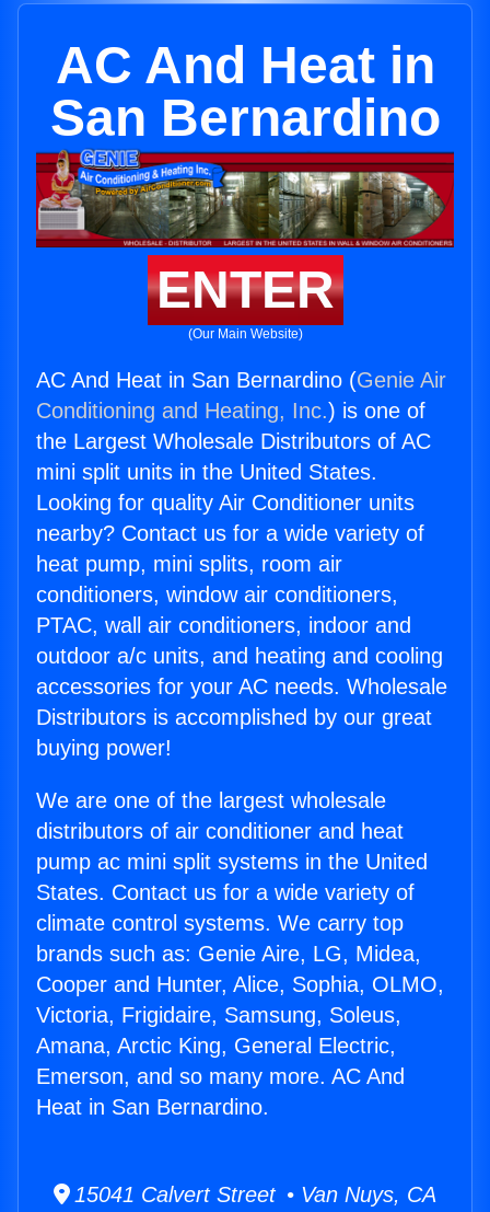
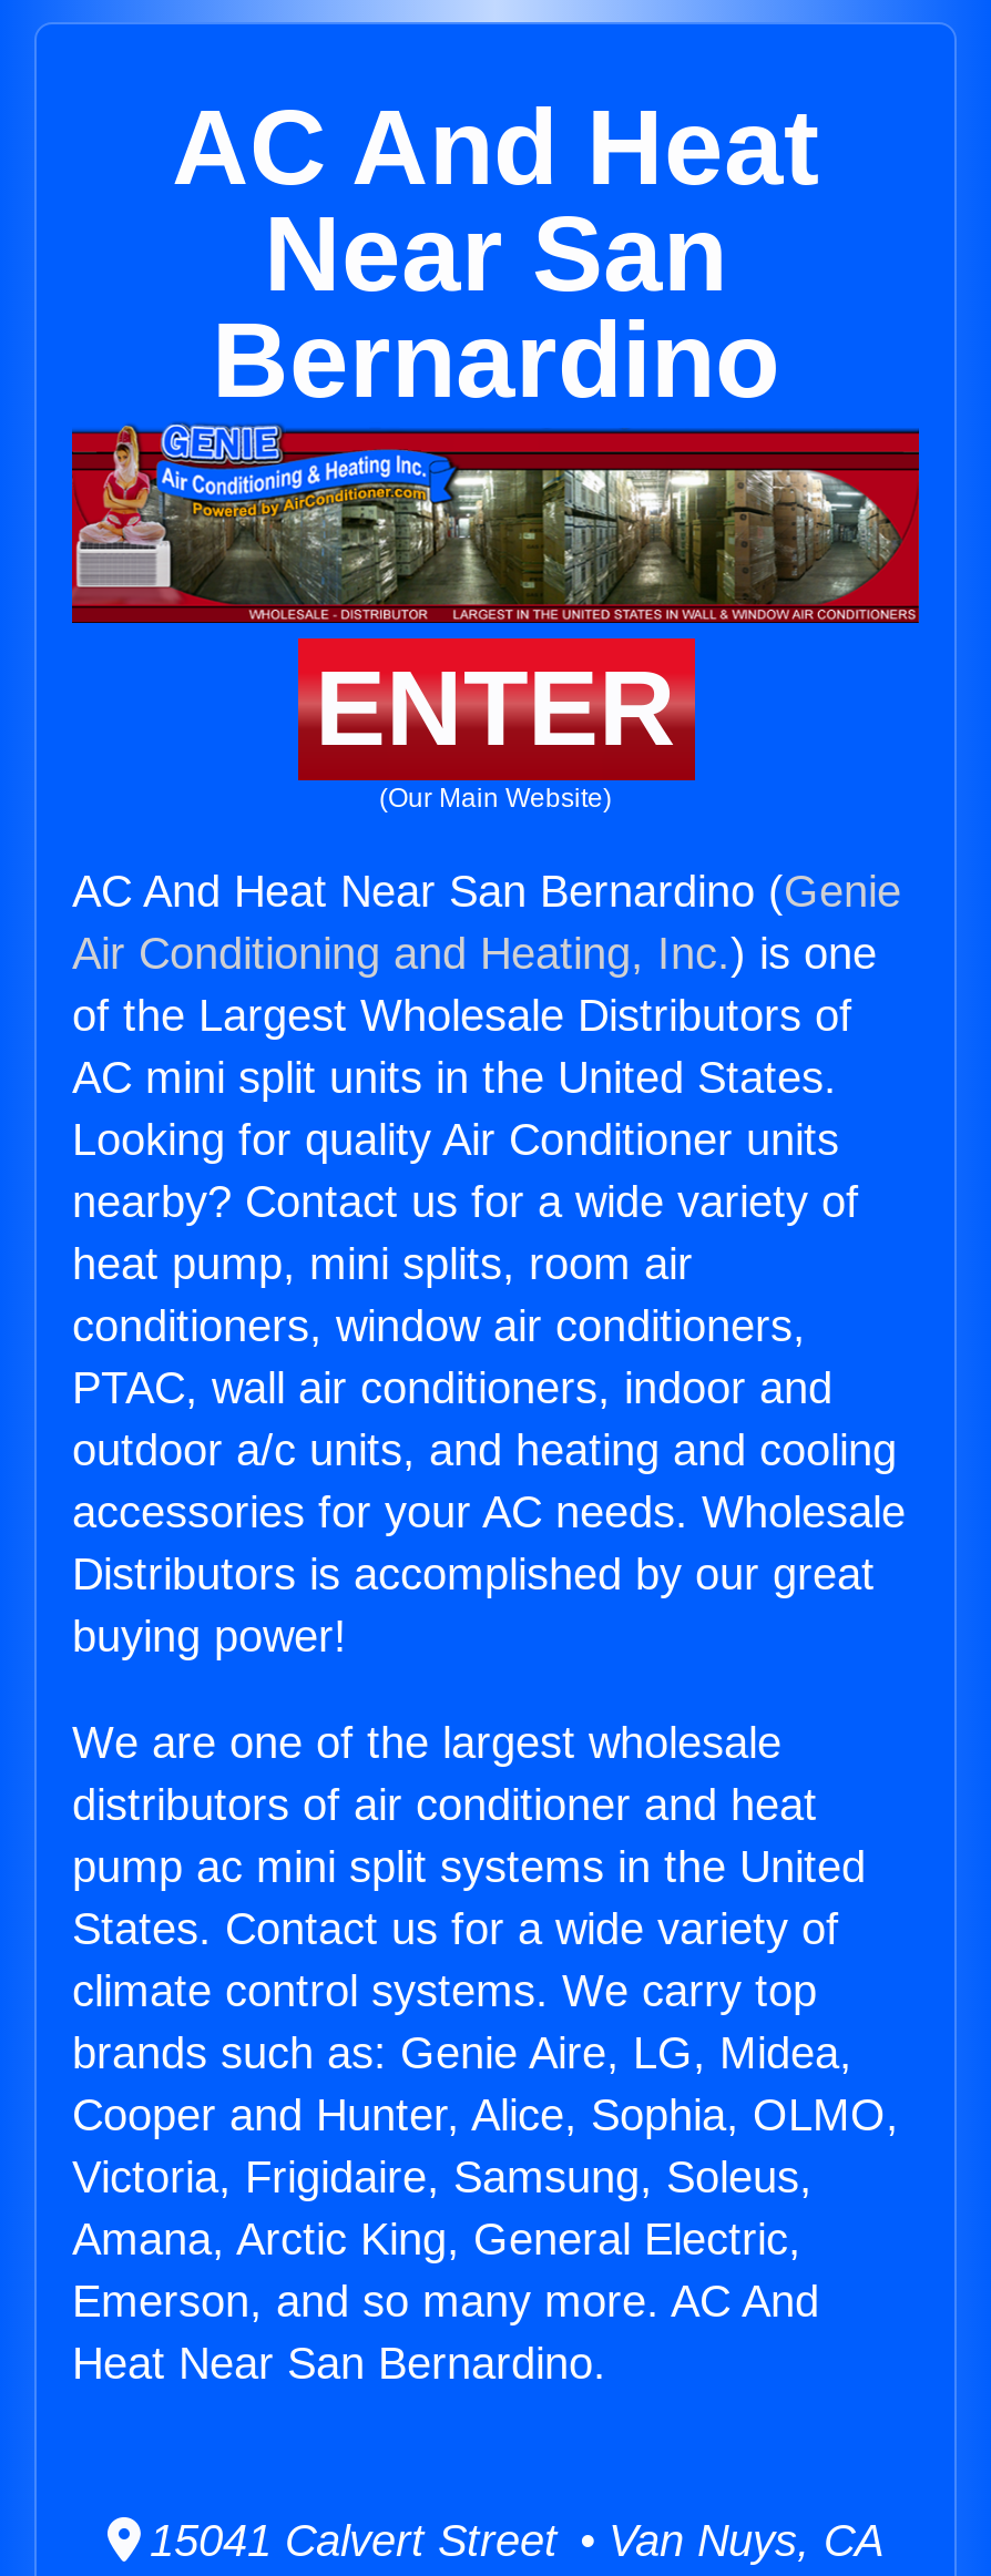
[50,36,440,147] AC And Heat in | San Bernardino -> [172,89,819,419] AC And Heat | Near San | Bernardino
[36,368,446,484] AC And Heat in San Bernardino (Genie Air | Conditioning and Heating, Inc.) is one of | the Largest Wholesale Distributors of AC | mini split units in the United States. -> [72,867,901,1102] AC And Heat Near San Bernardino (Genie | Air Conditioning and Heating, Inc.) is one | of the Largest Wholesale Distributors of | AC mini split units in the United States.
[36,1095,269,1119] Heat in San Bernardino. -> [72,2339,606,2388] Heat Near San Bernardino.

